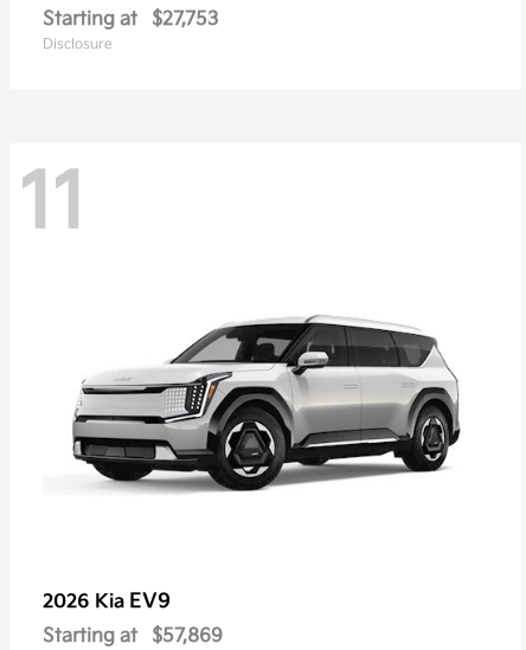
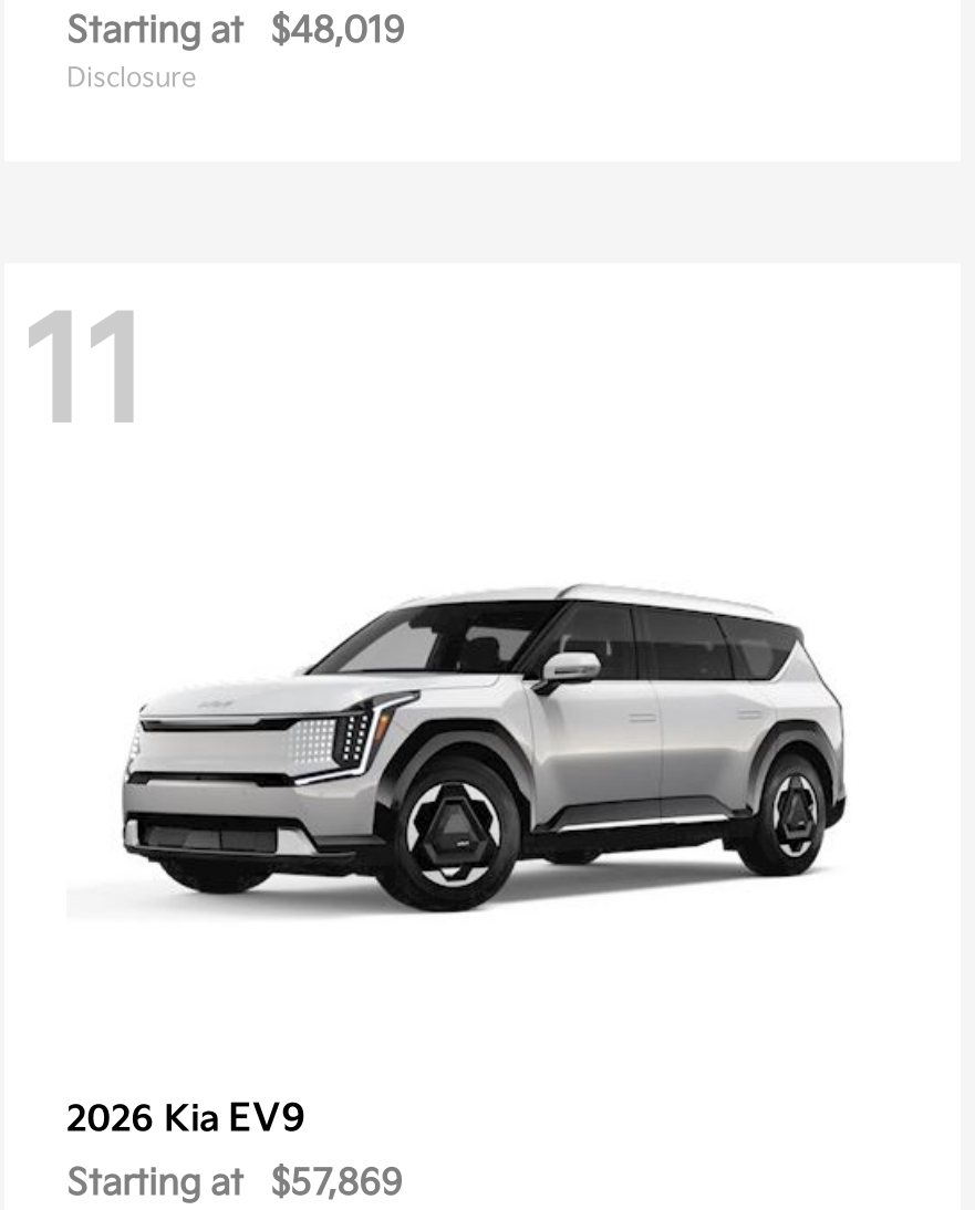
[43,8,218,31] Starting at $27,753 -> [66,11,405,53] Starting at $48,019

